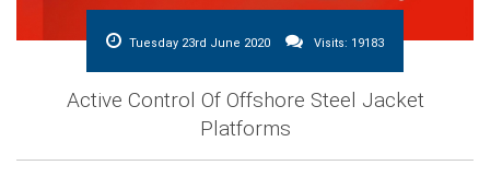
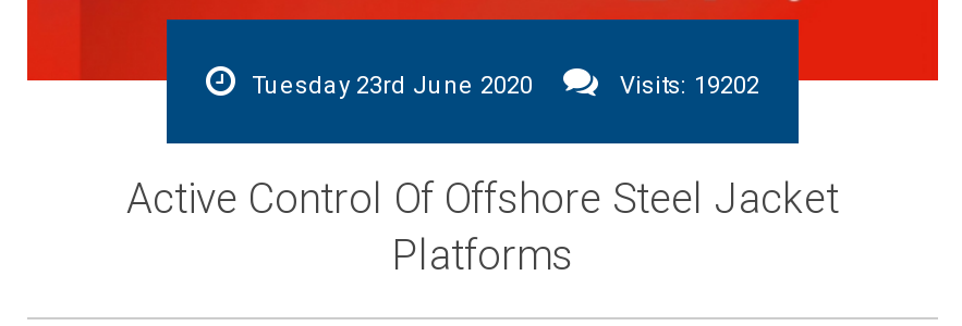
[311,36,384,50] Visits: 19183 -> [613,72,759,100] Visits: 19202

